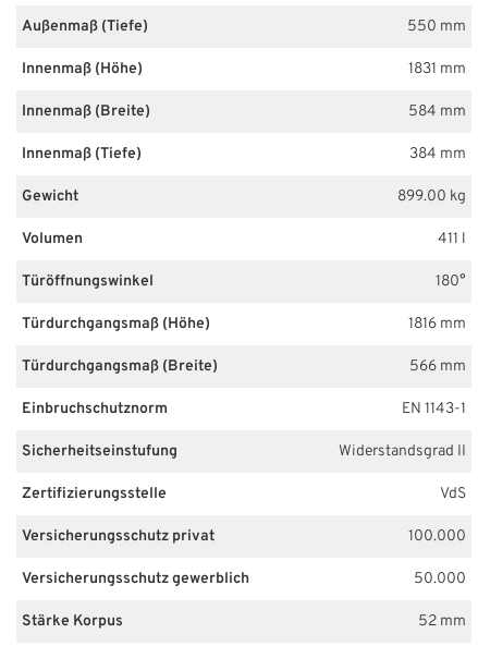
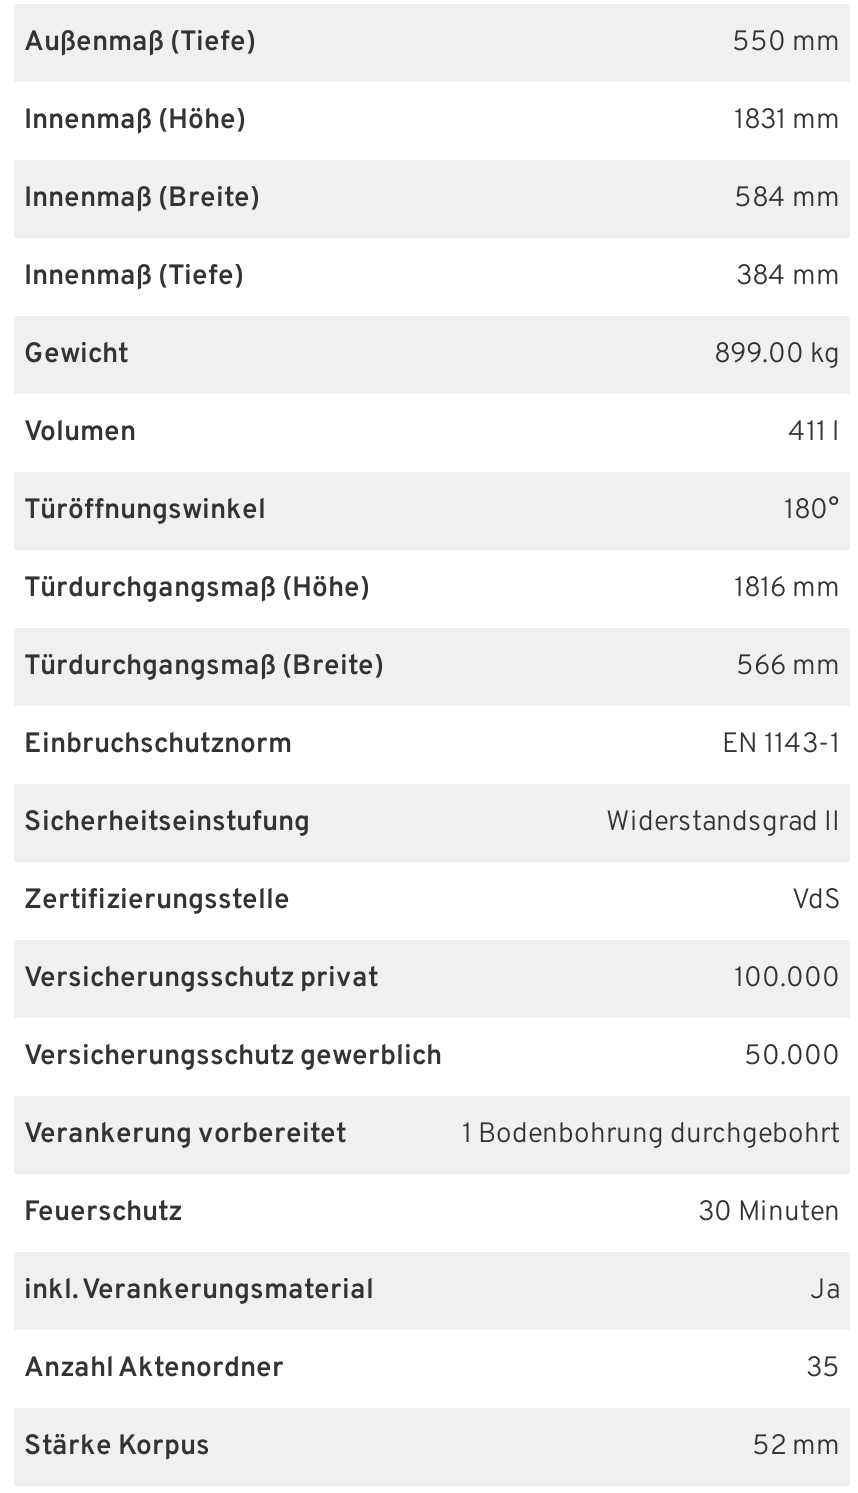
none -> [24,1118,840,1386] Verankerung vorbereitet | 1 Bodenbohrung durchgebohrt | Feuerschutz | 30 Minuten | inkl. Verankerungsmaterial | Ja | Anzahl Aktenordner | 35

